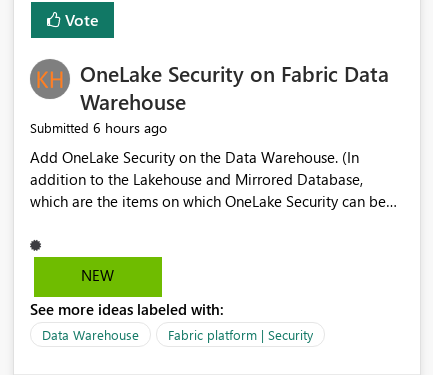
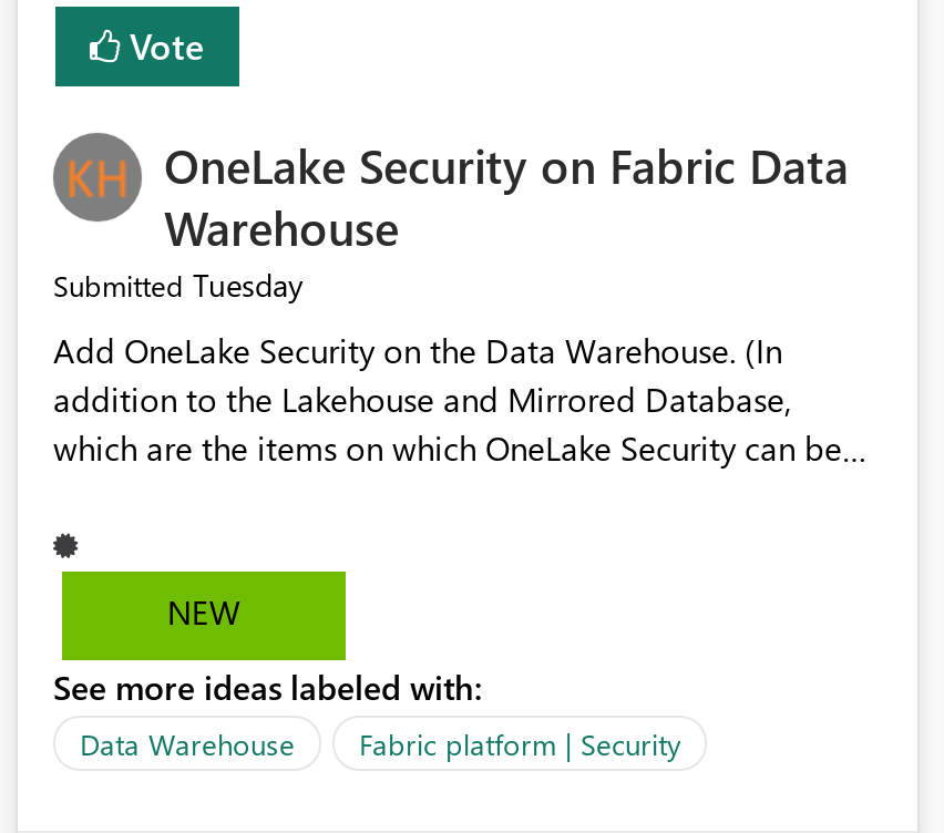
[30,118,167,137] Submitted 6 hours ago -> [53,265,304,307] Submitted Tuesday

